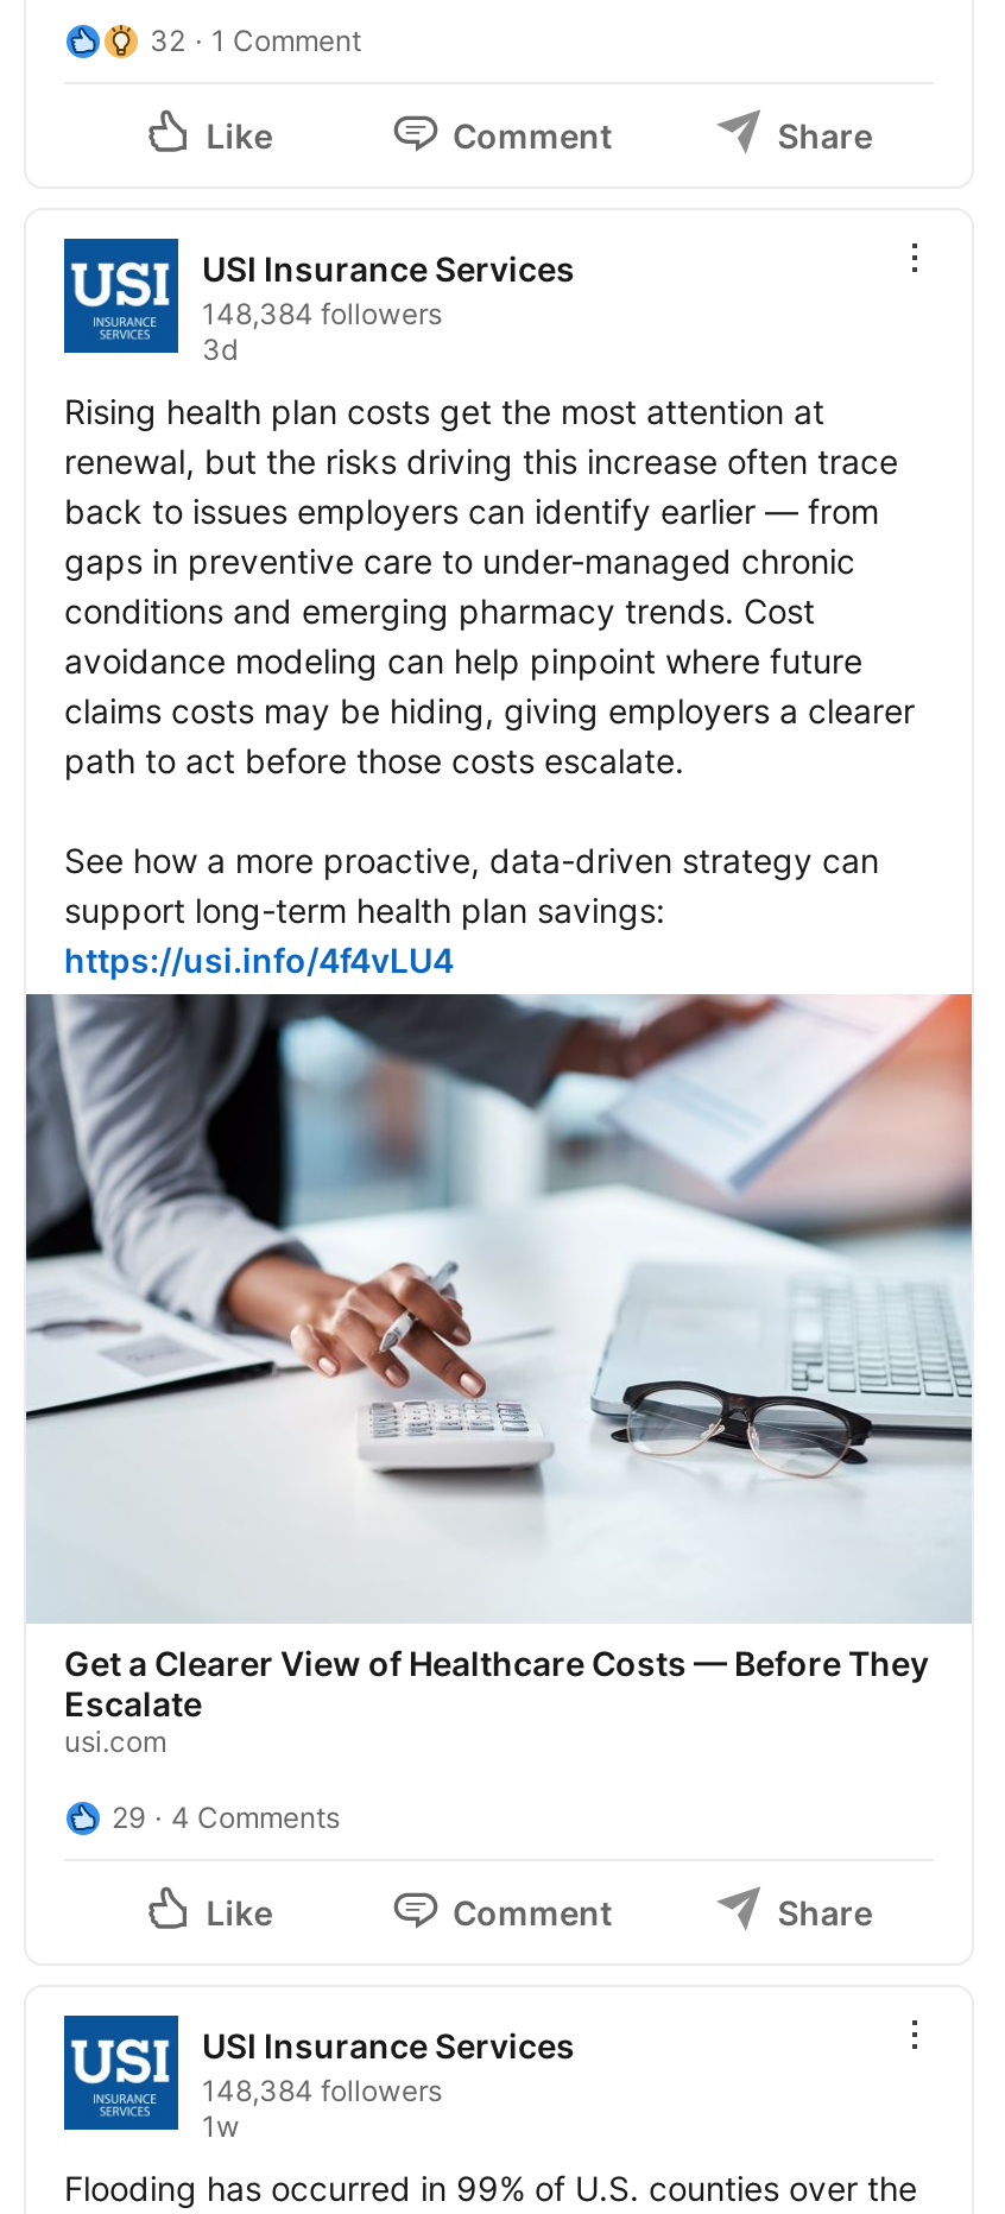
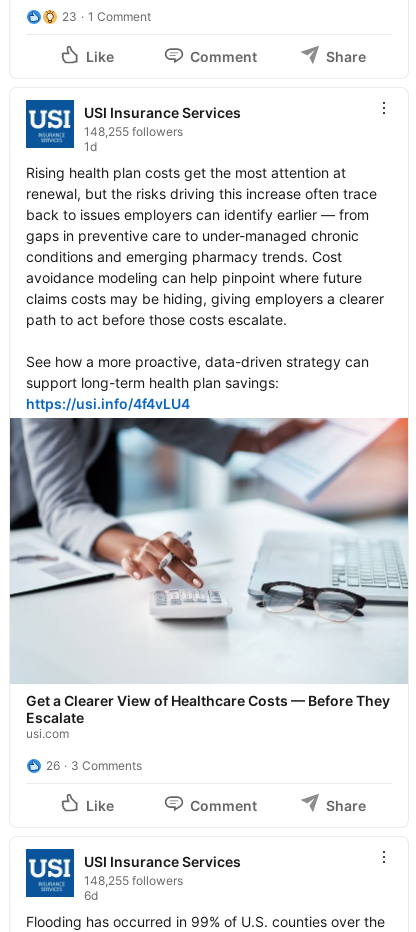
[150,22,361,58] 32 1 Comment -> [62,9,151,24] 23 1 Comment
[202,296,442,367] 148,384 followers | 3d -> [84,124,183,154] 148,255 followers | 1d
[112,1800,145,1835] 29 -> [46,758,60,773] 26
[171,1800,340,1835] 4 Comments -> [71,758,142,773] 3 Comments
[202,2073,442,2144] 148,384 followers | 1w -> [84,873,183,903] 148,255 followers | 6d

